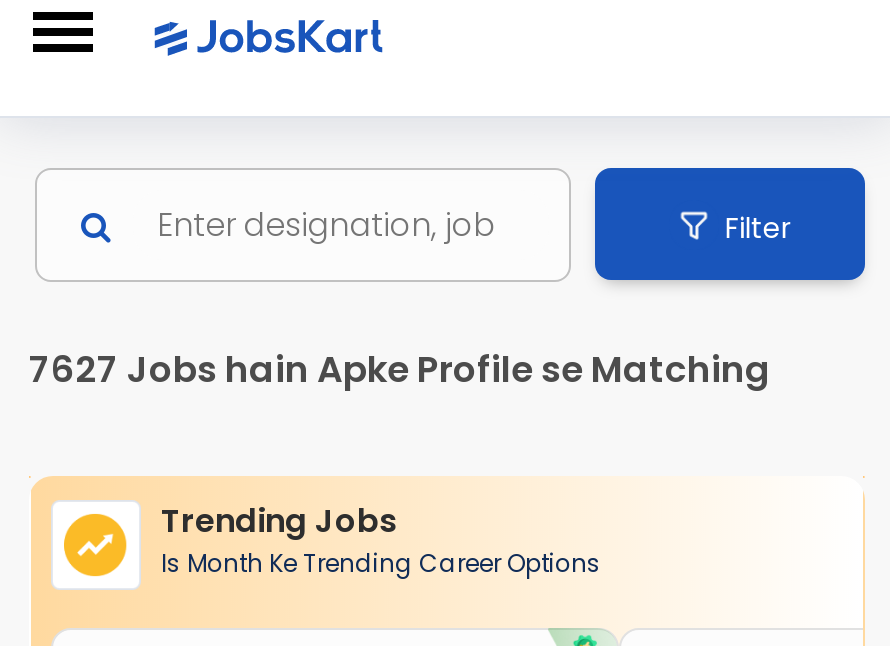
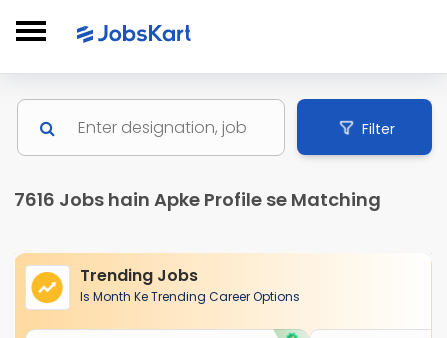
[29,345,771,395] 7627 Jobs hain Apke Profile se Matching -> [14,187,381,212] 7616 Jobs hain Apke Profile se Matching

